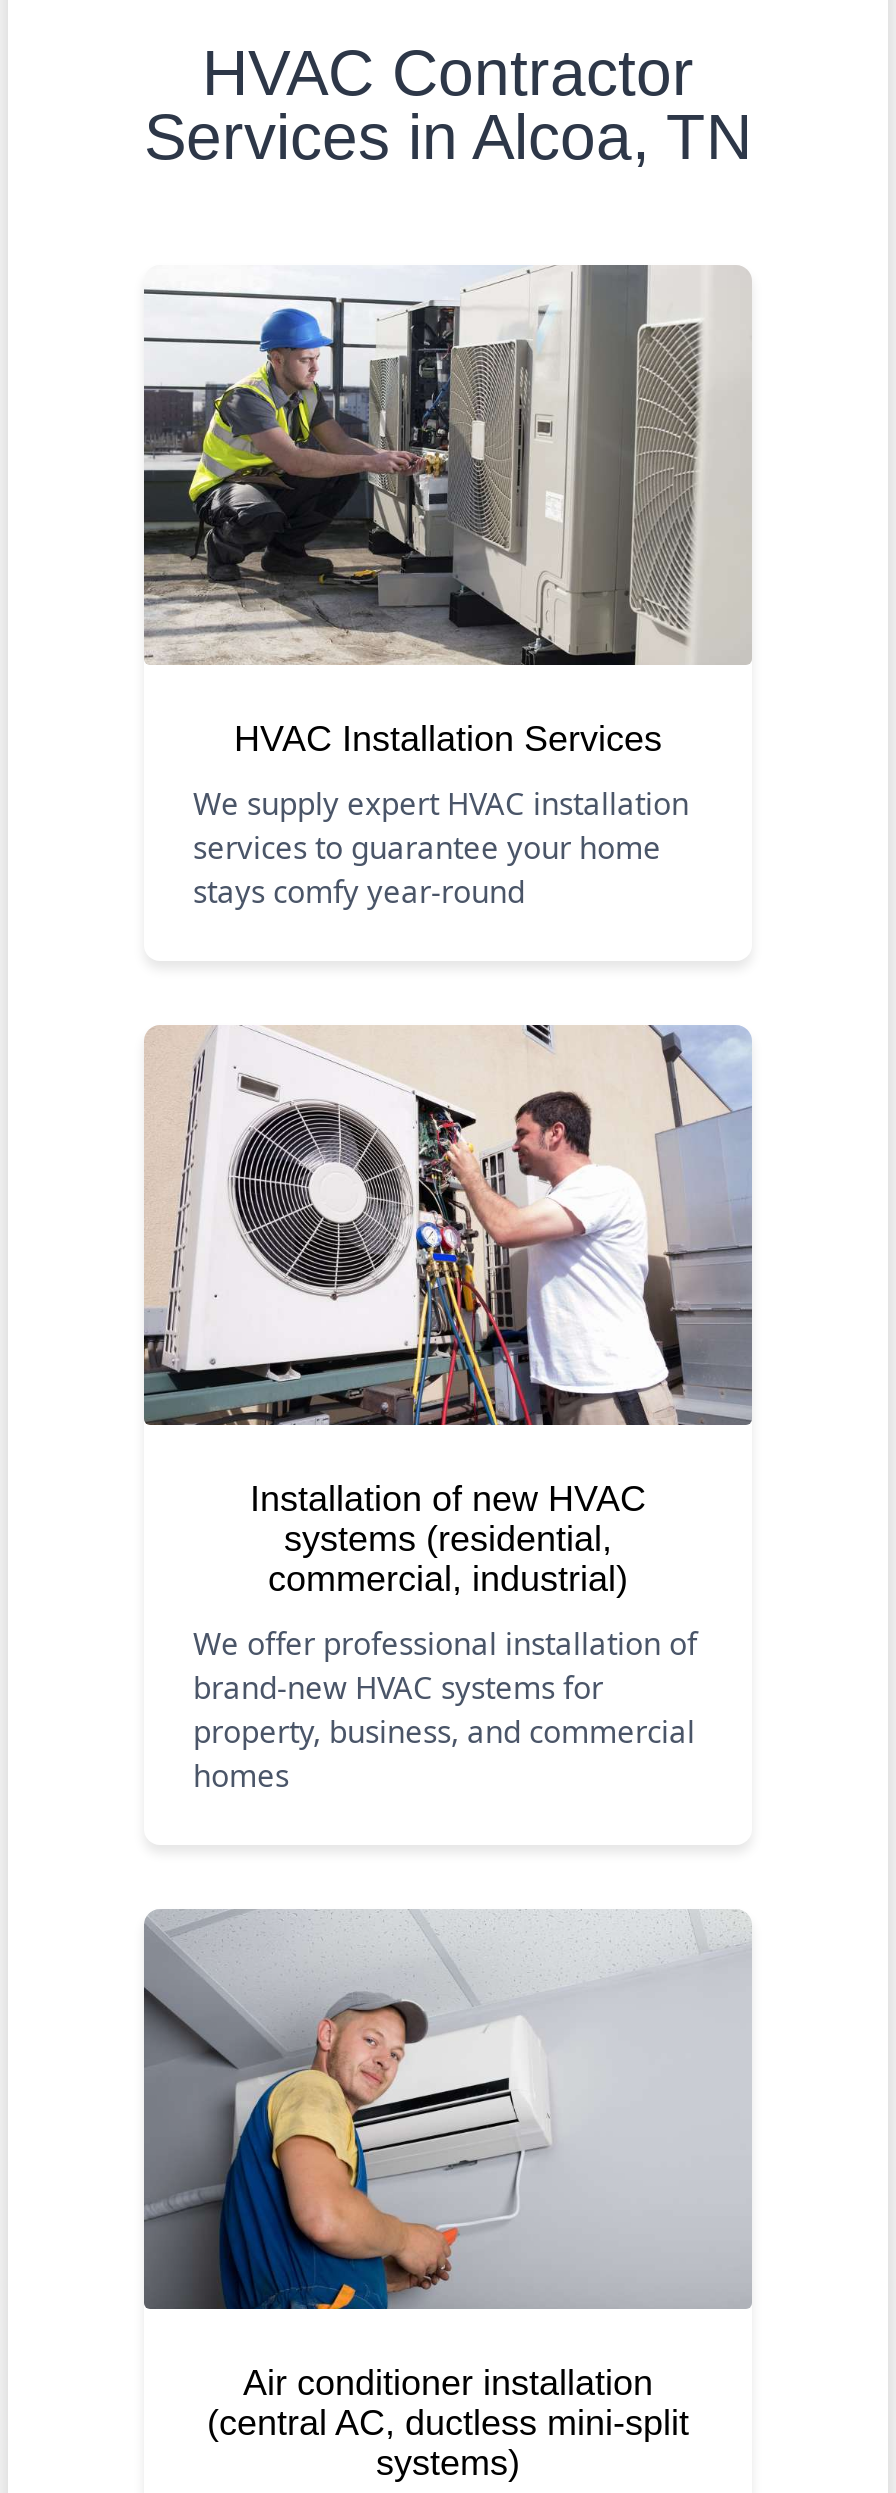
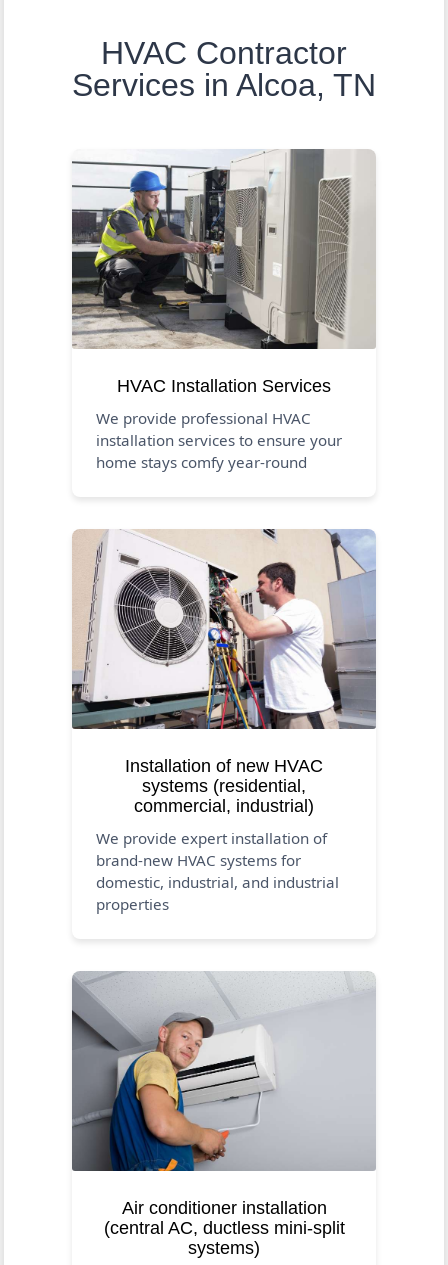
[193,782,689,910] We supply expert HVAC installation | services to guarantee your home | stays comfy year-round -> [96,408,342,472] We provide professional HVAC | installation services to ensure your | home stays comfy year-round
[193,1622,697,1662] We offer professional installation of -> [96,828,327,848] We provide expert installation of
[193,1710,695,1794] property, business, and commercial | homes -> [96,872,339,914] domestic, industrial, and industrial | properties

